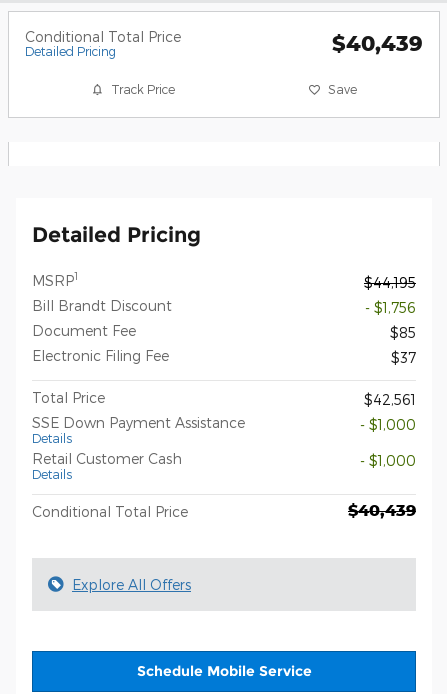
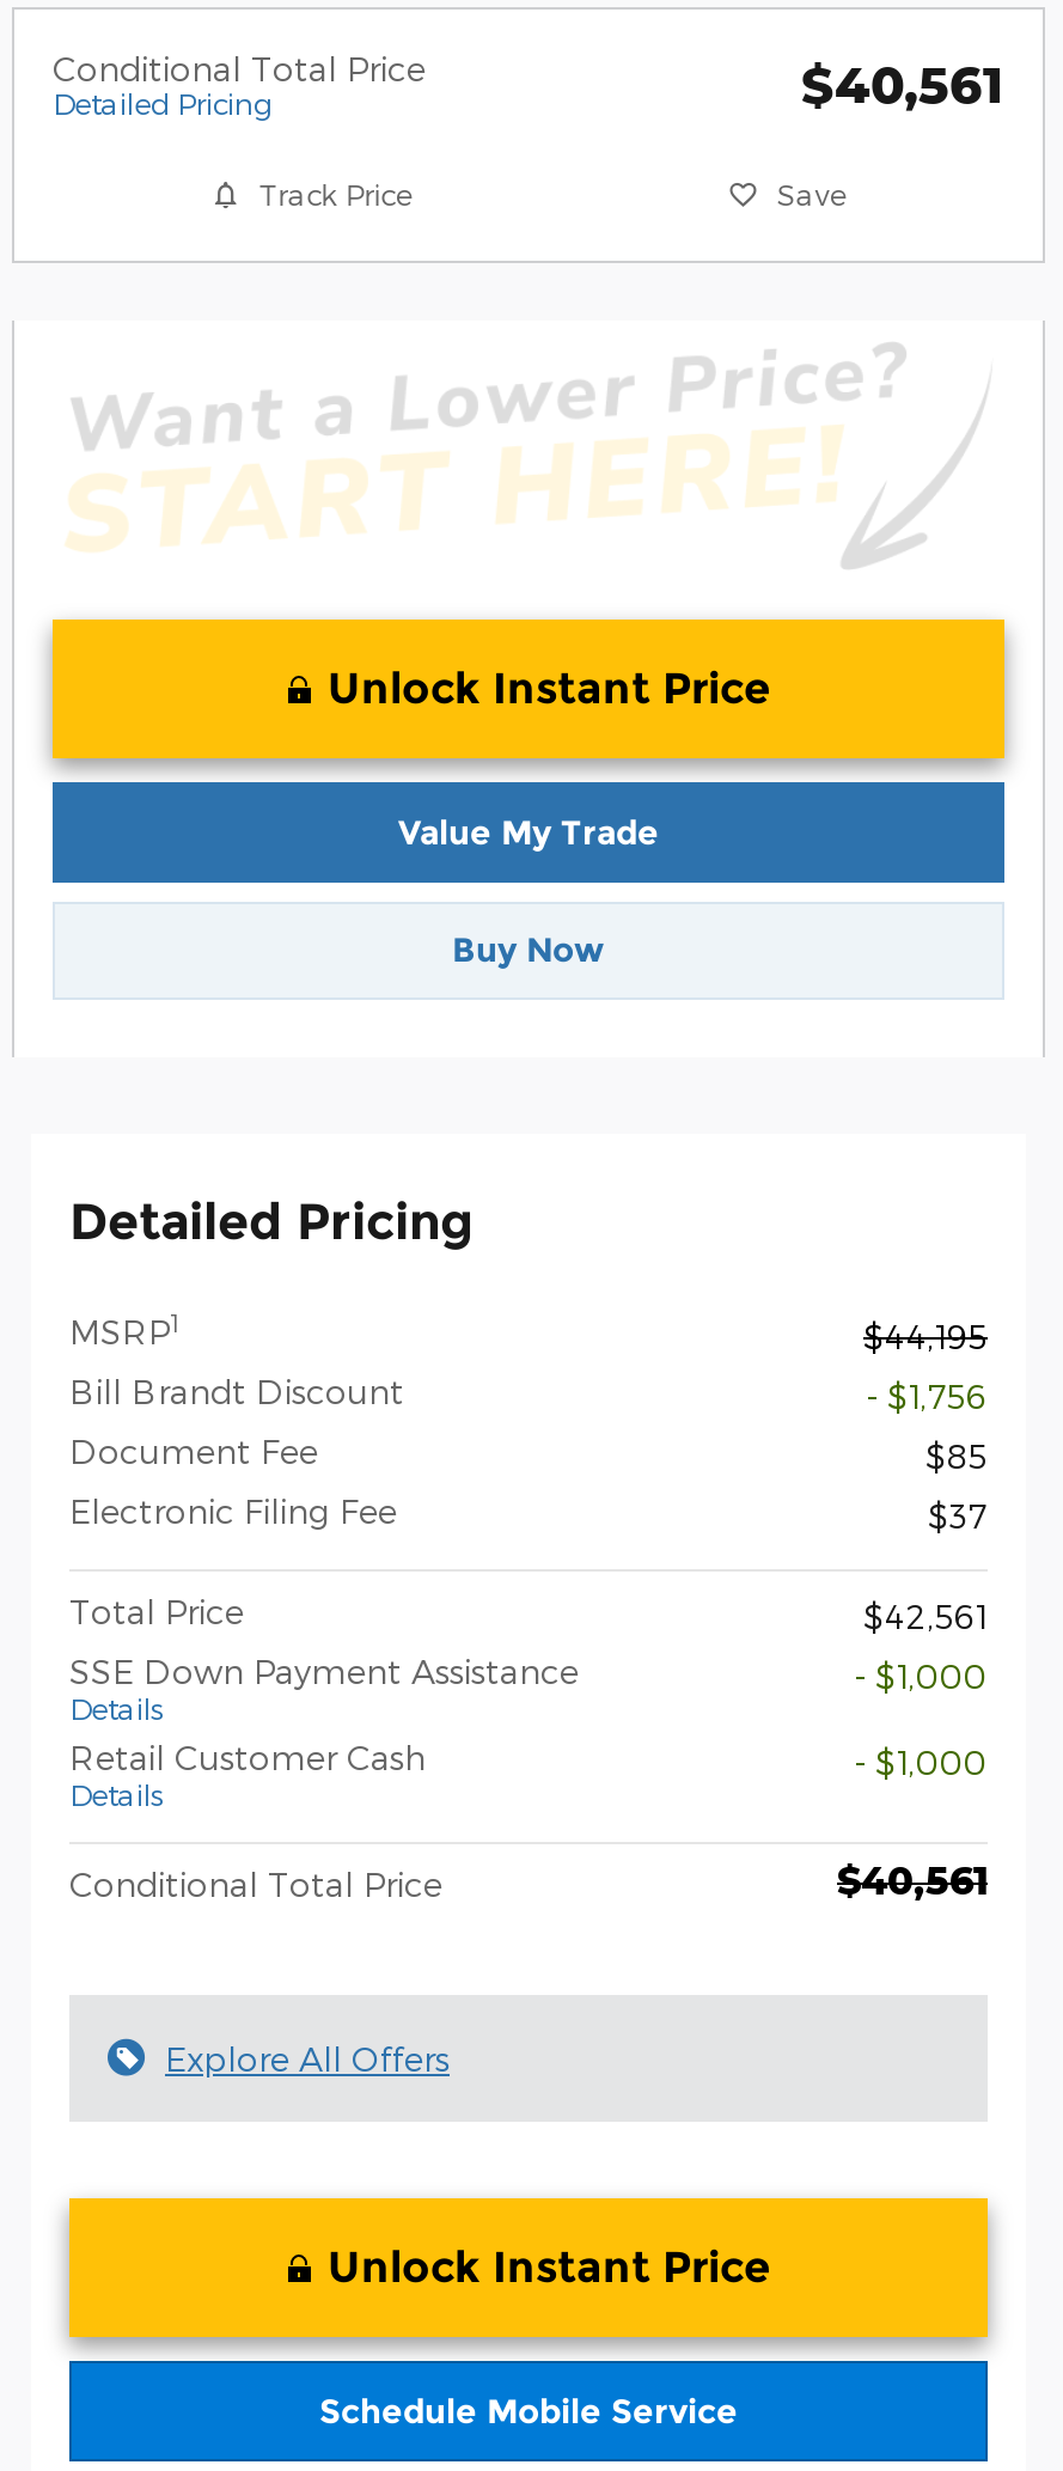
[332,29,423,55] $40,439 -> [801,51,1004,114] $40,561
none -> [45,617,1012,971] [image] | Unlock Instant Price | Value My Trade | Buy Now
[348,499,416,519] $40,439 -> [837,1857,988,1905] $40,561
none -> [328,2242,770,2295] Unlock Instant Price

